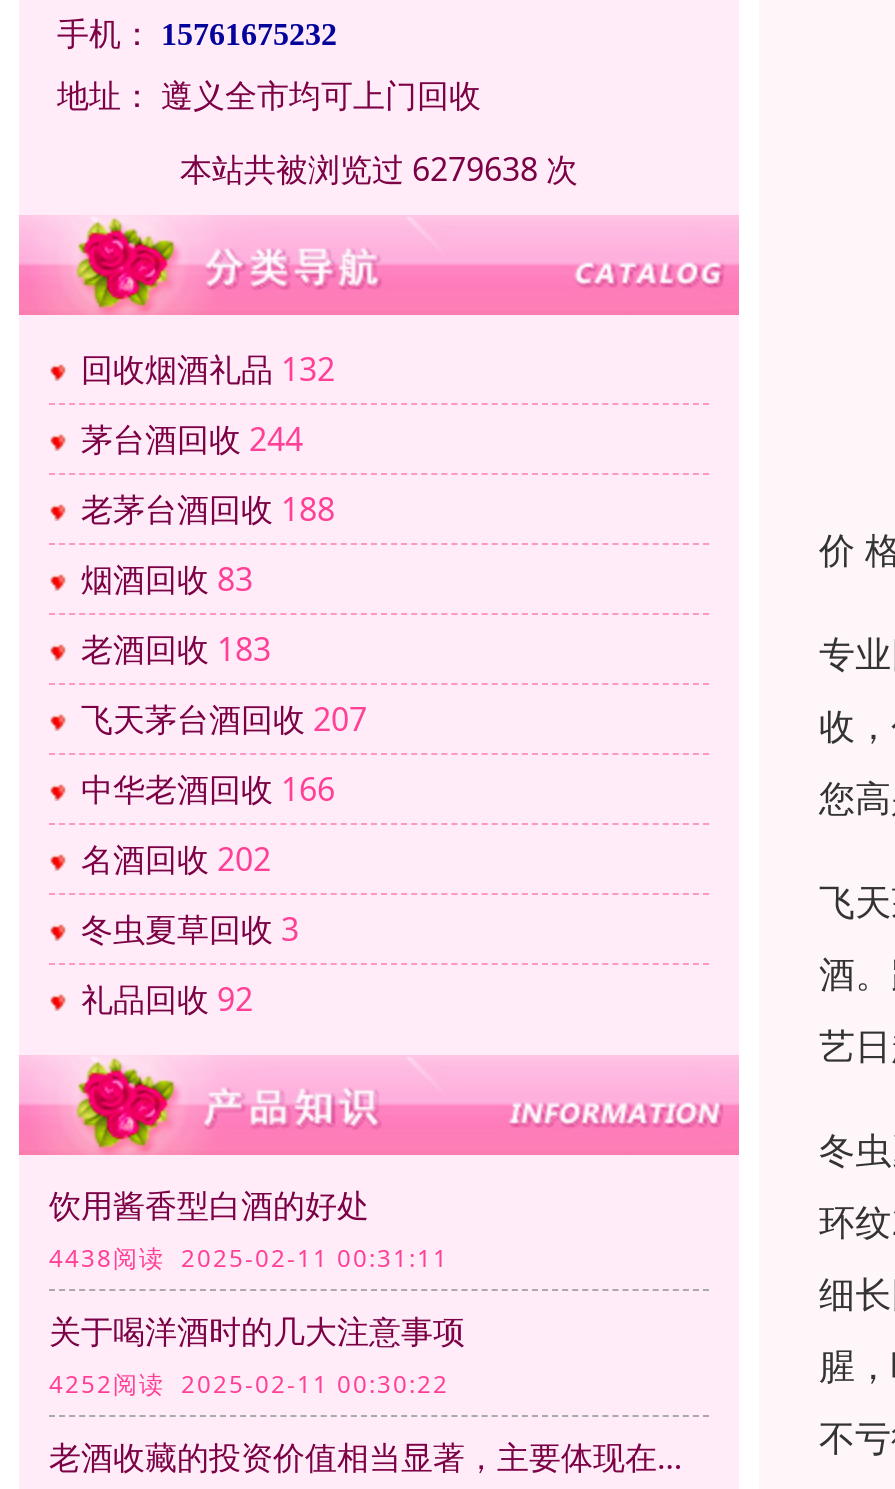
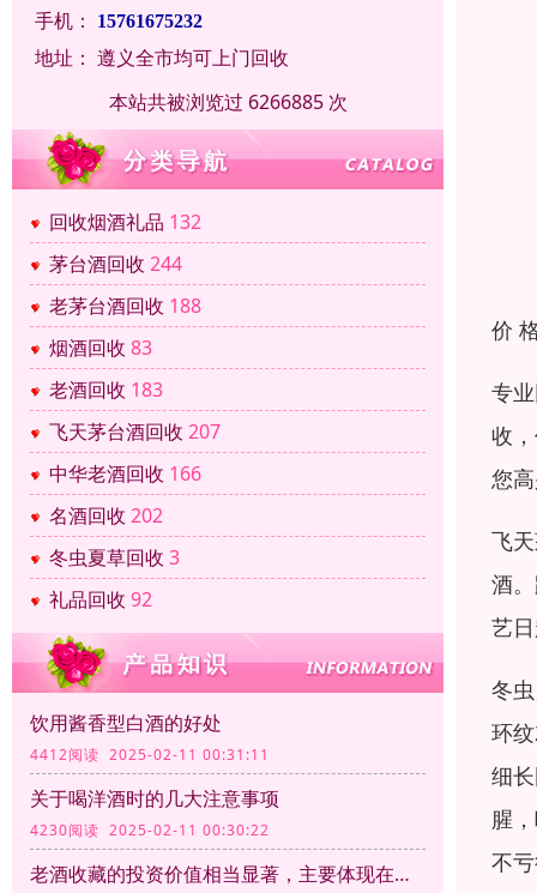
[180,147,578,191] 本站共被浏览过 6279638 次 -> [108,89,347,115] 本站共被浏览过 6266885 次
[49,1241,449,1275] 4438阅读 2025-02-11 00:31:11 -> [30,745,270,765] 4412阅读 2025-02-11 00:31:11
[49,1367,449,1401] 4252阅读 2025-02-11 00:30:22 -> [30,820,270,840] 4230阅读 2025-02-11 00:30:22

